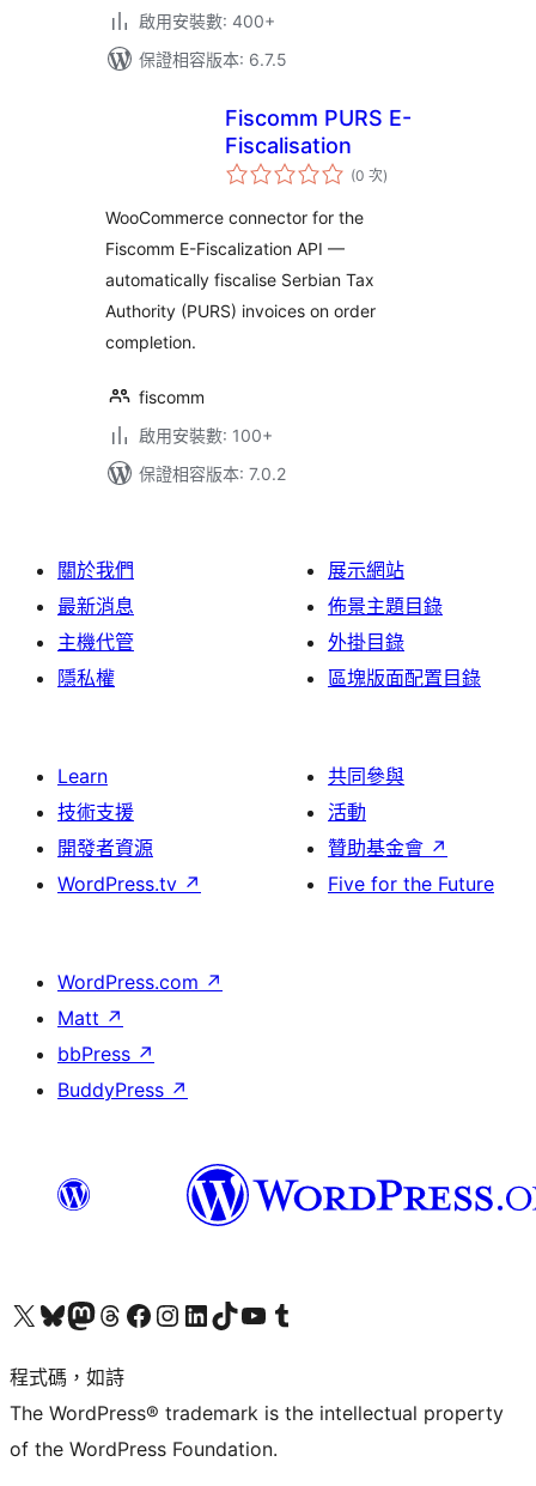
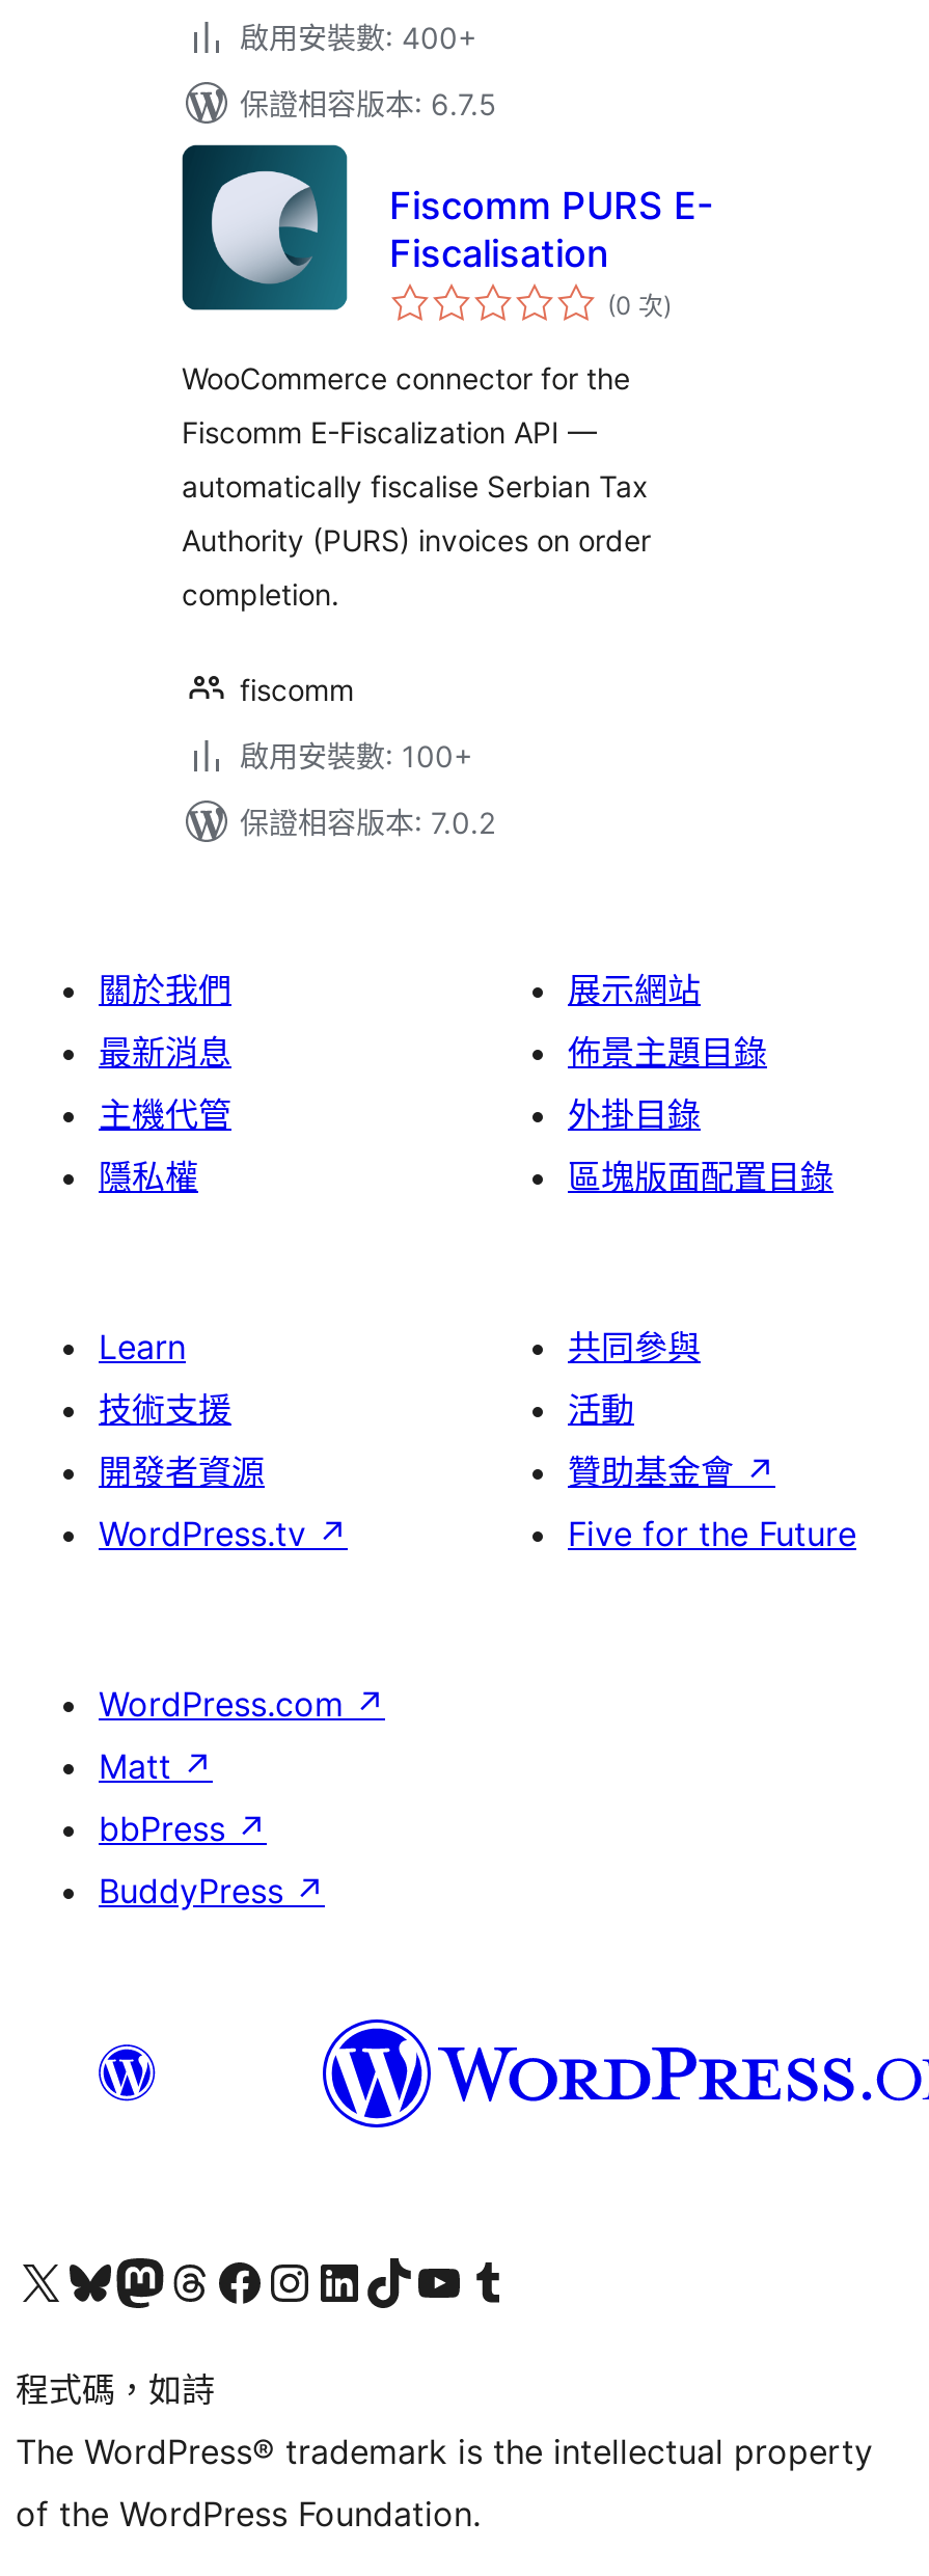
none -> [180,142,350,313] [image]

